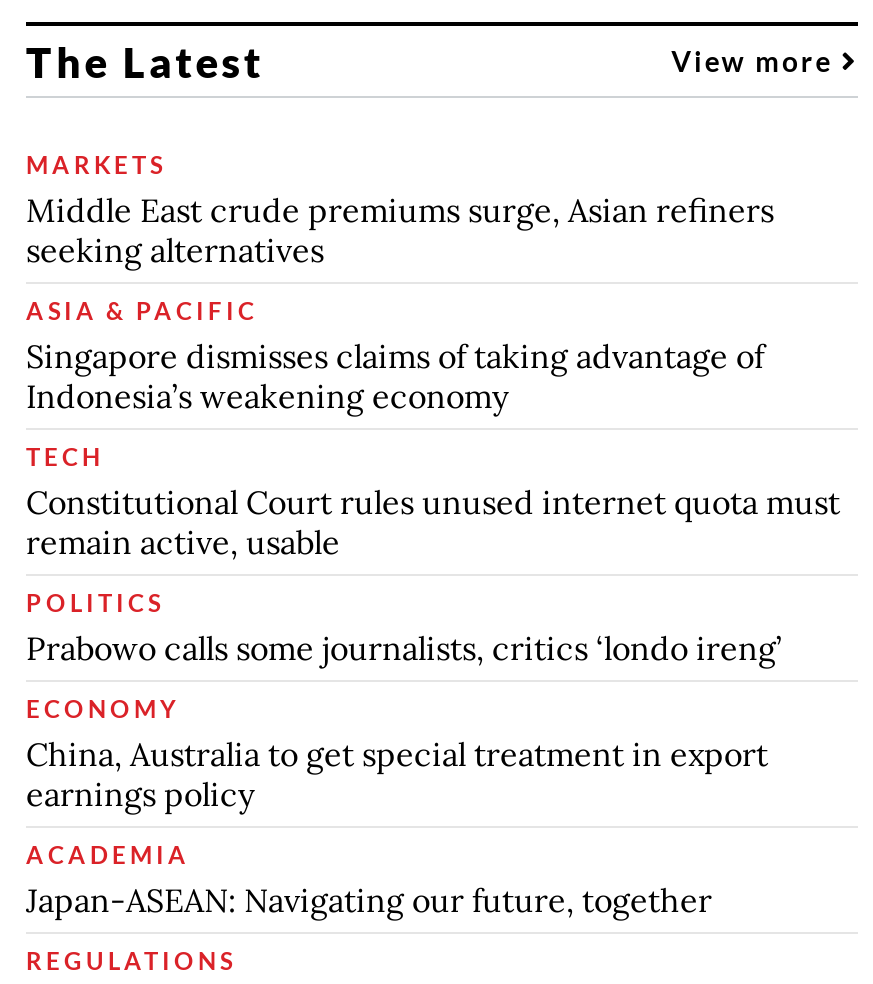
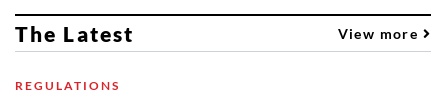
[26,150,840,920] MARKETS | Middle East crude premiums surge, Asian refiners | seeking alternatives | ASIA & PACIFIC | Singapore dismisses claims of taking advantage of | Indonesia’s weakening economy | TECH | Constitutional Court rules unused internet quota must | remain active, usable | POLITICS | Prabowo calls some journalists, critics ‘londo ireng’ | ECONOMY | China, Australia to get special treatment in export | earnings policy | ACADEMIA | Japan-ASEAN: Navigating our future, together -> none

